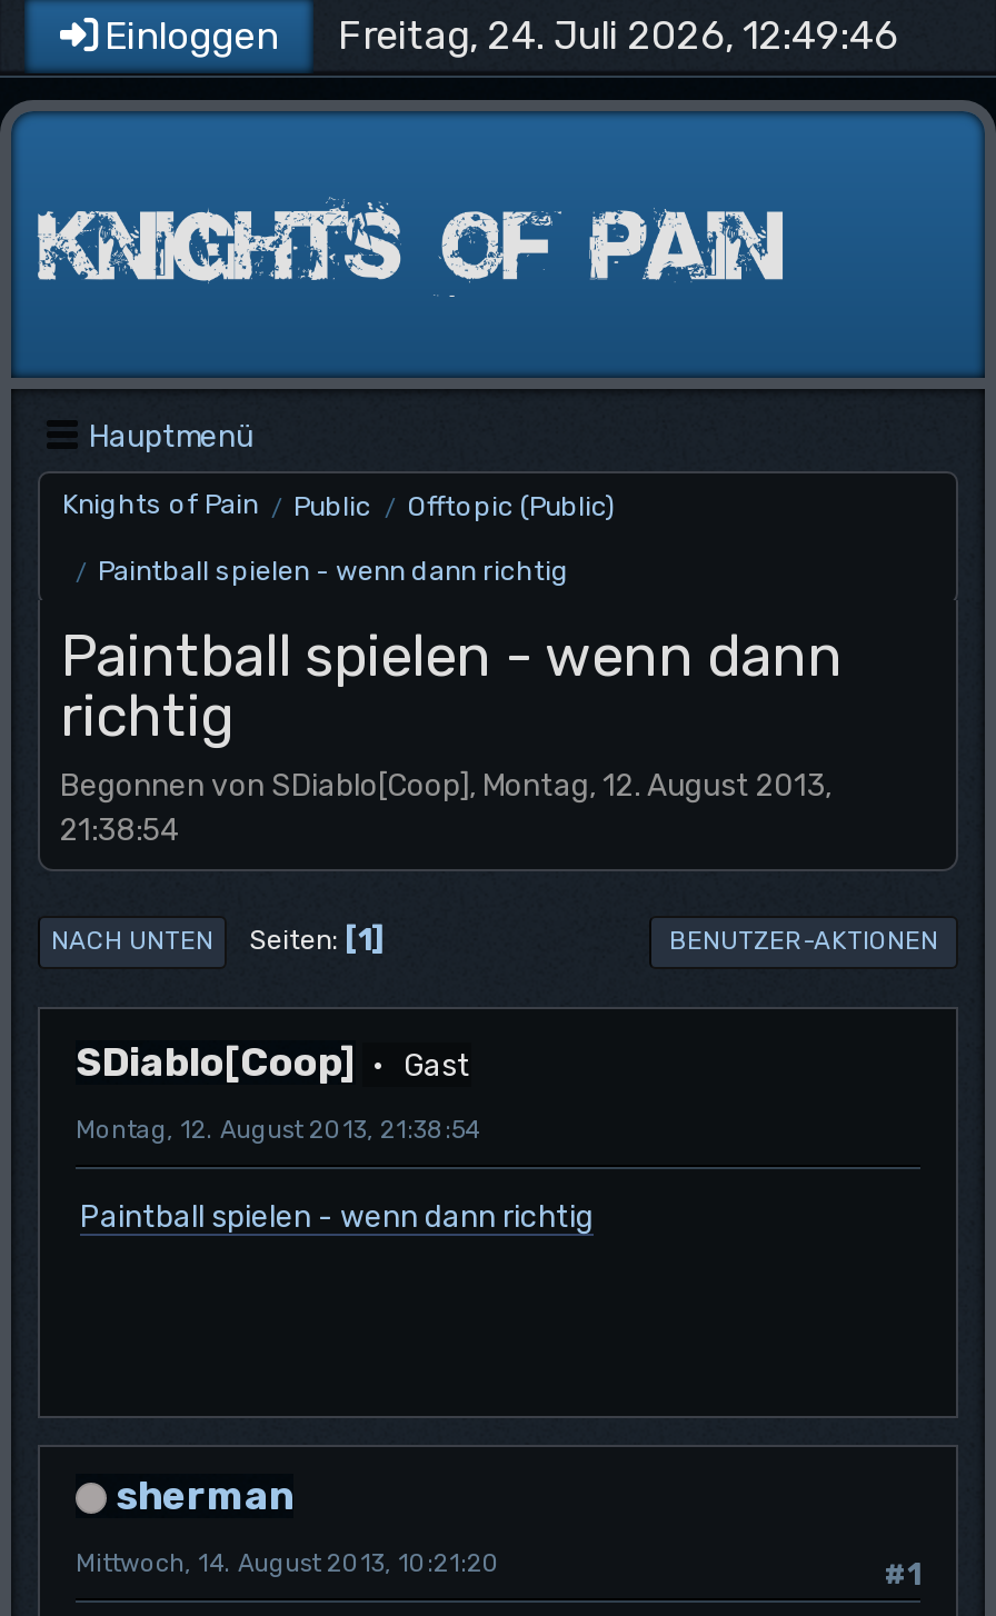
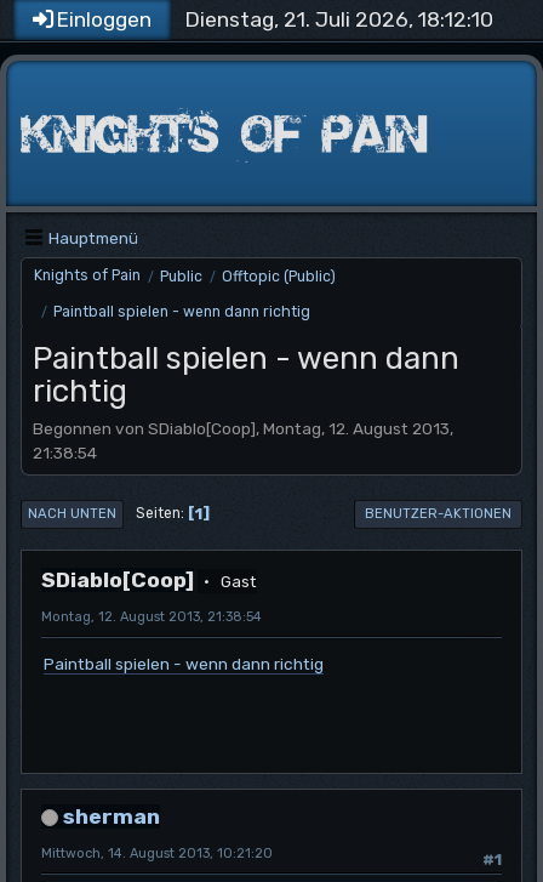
[338,11,898,58] Freitag, 24. Juli 2026, 12:49:46 -> [184,6,493,32] Dienstag, 21. Juli 2026, 18:12:10

